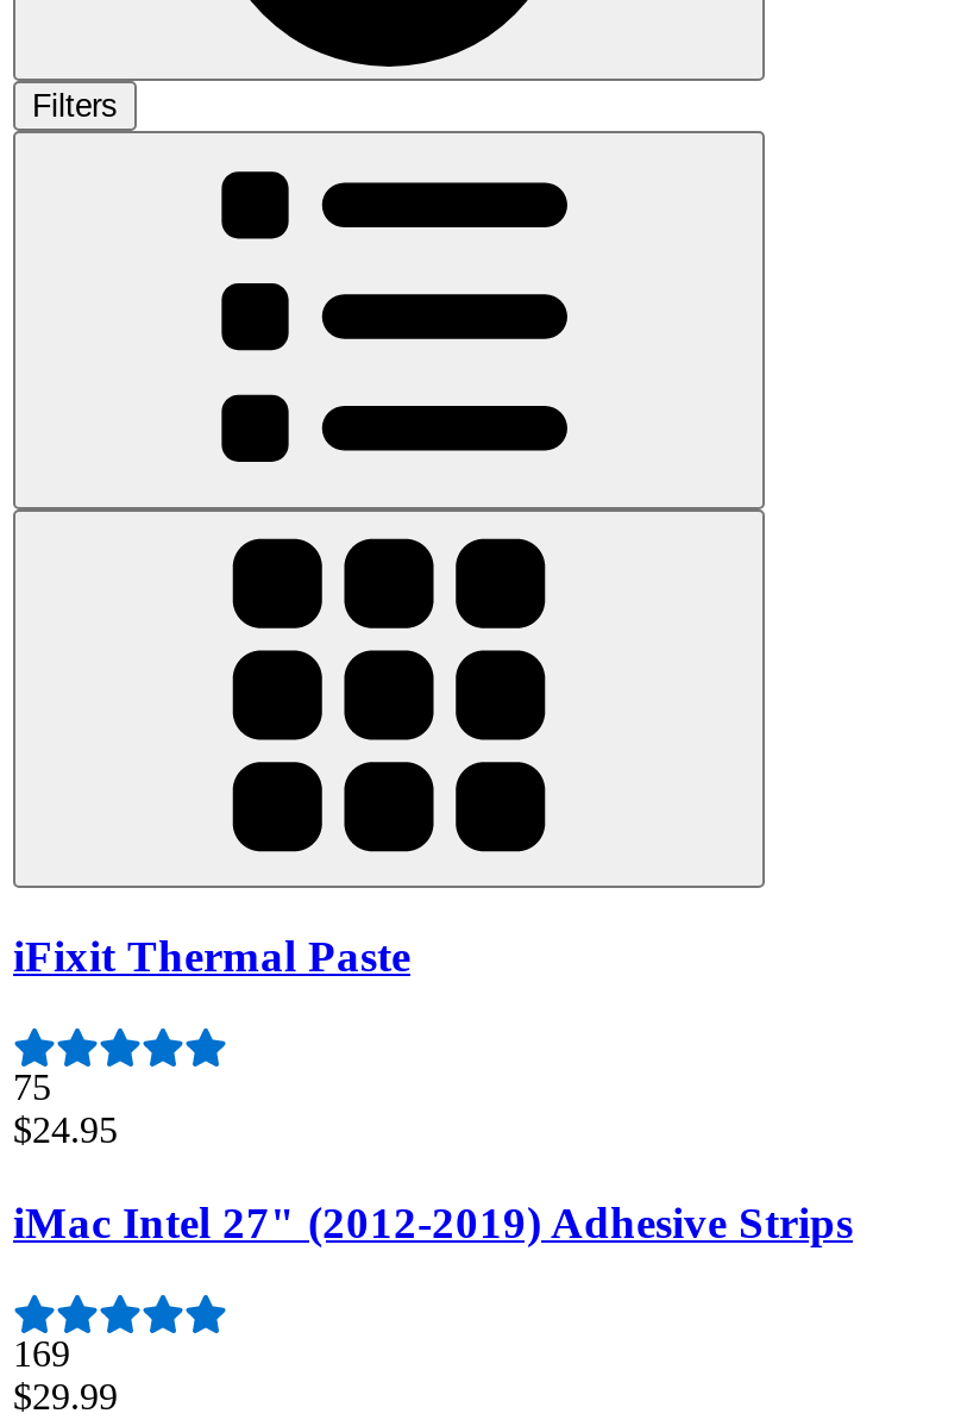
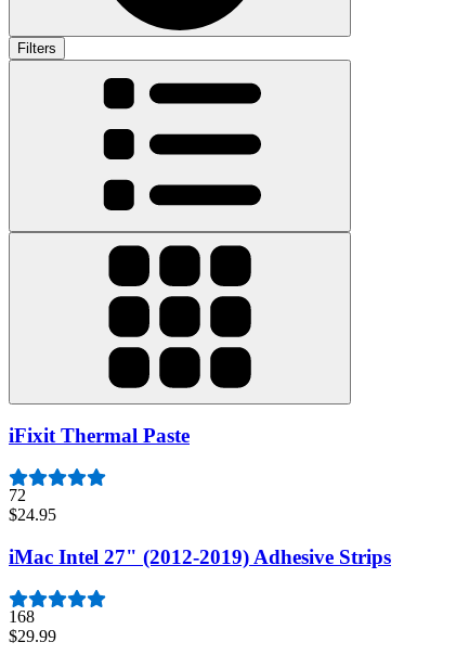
[13,1067,51,1107] 75 -> [9,486,26,504] 72
[13,1332,70,1372] 169 -> [9,607,35,625] 168

